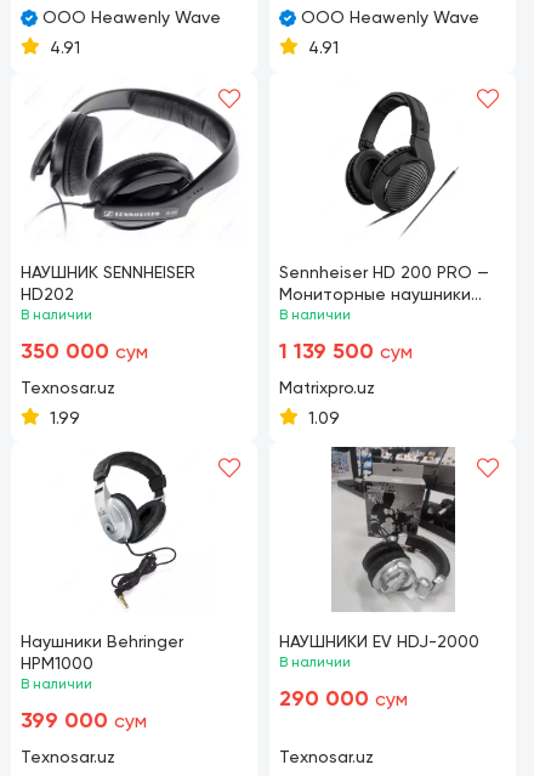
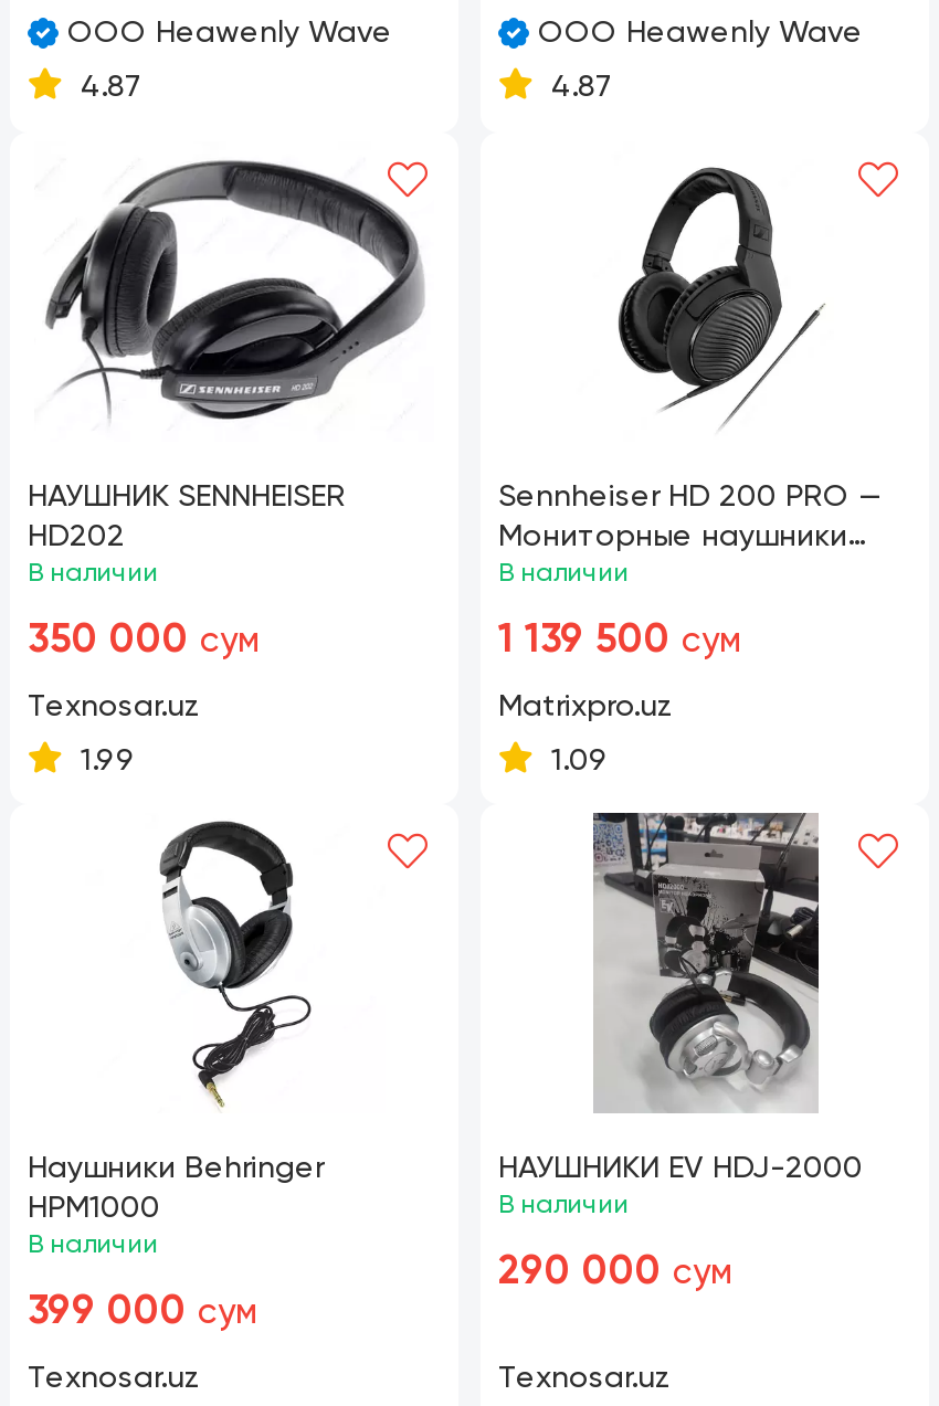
[50,39,80,56] 4.91 -> [81,72,143,103] 4.87
[308,39,339,56] 4.91 -> [551,72,613,103] 4.87

